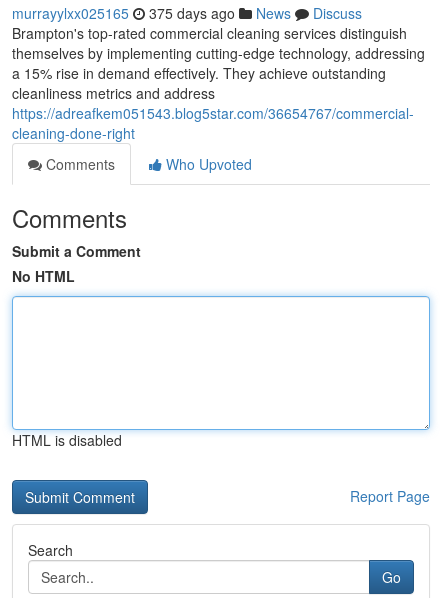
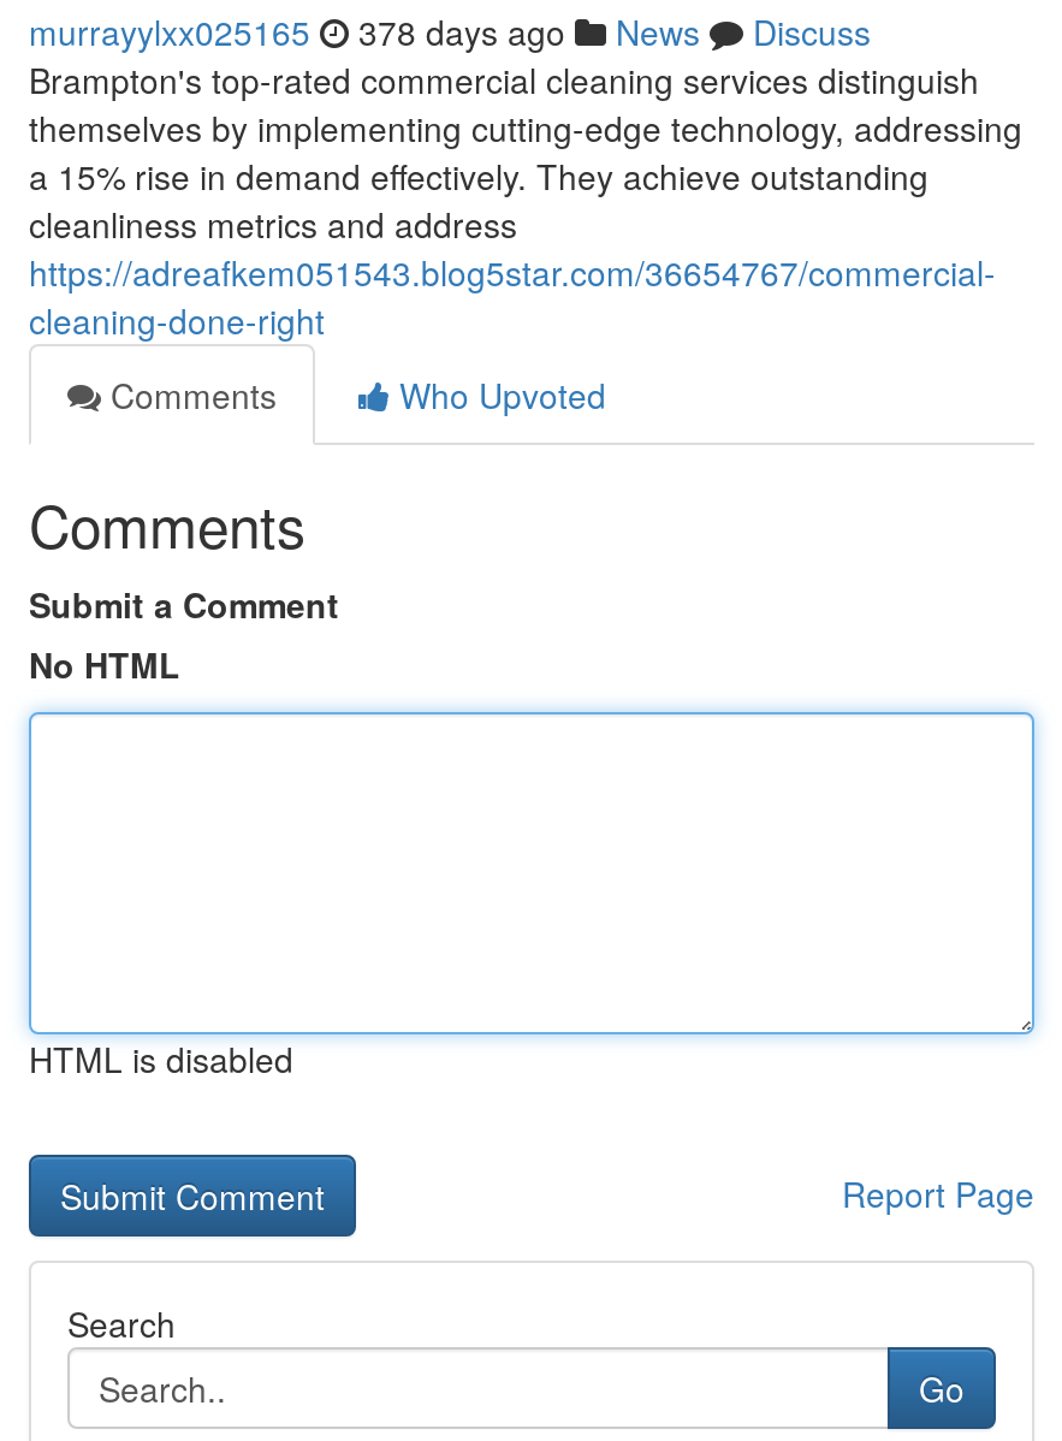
[12,3,362,23] murrayylxx025165 375 days ago News Discuss -> [29,7,871,55] murrayylxx025165 378 days ago News Discuss

